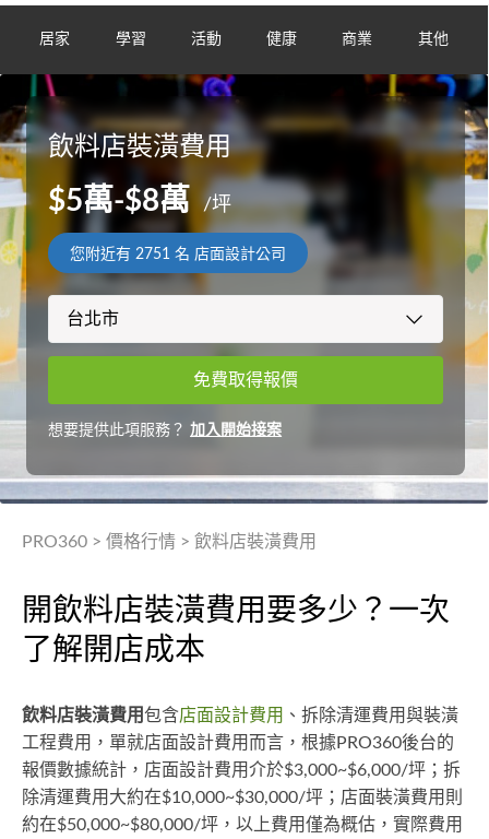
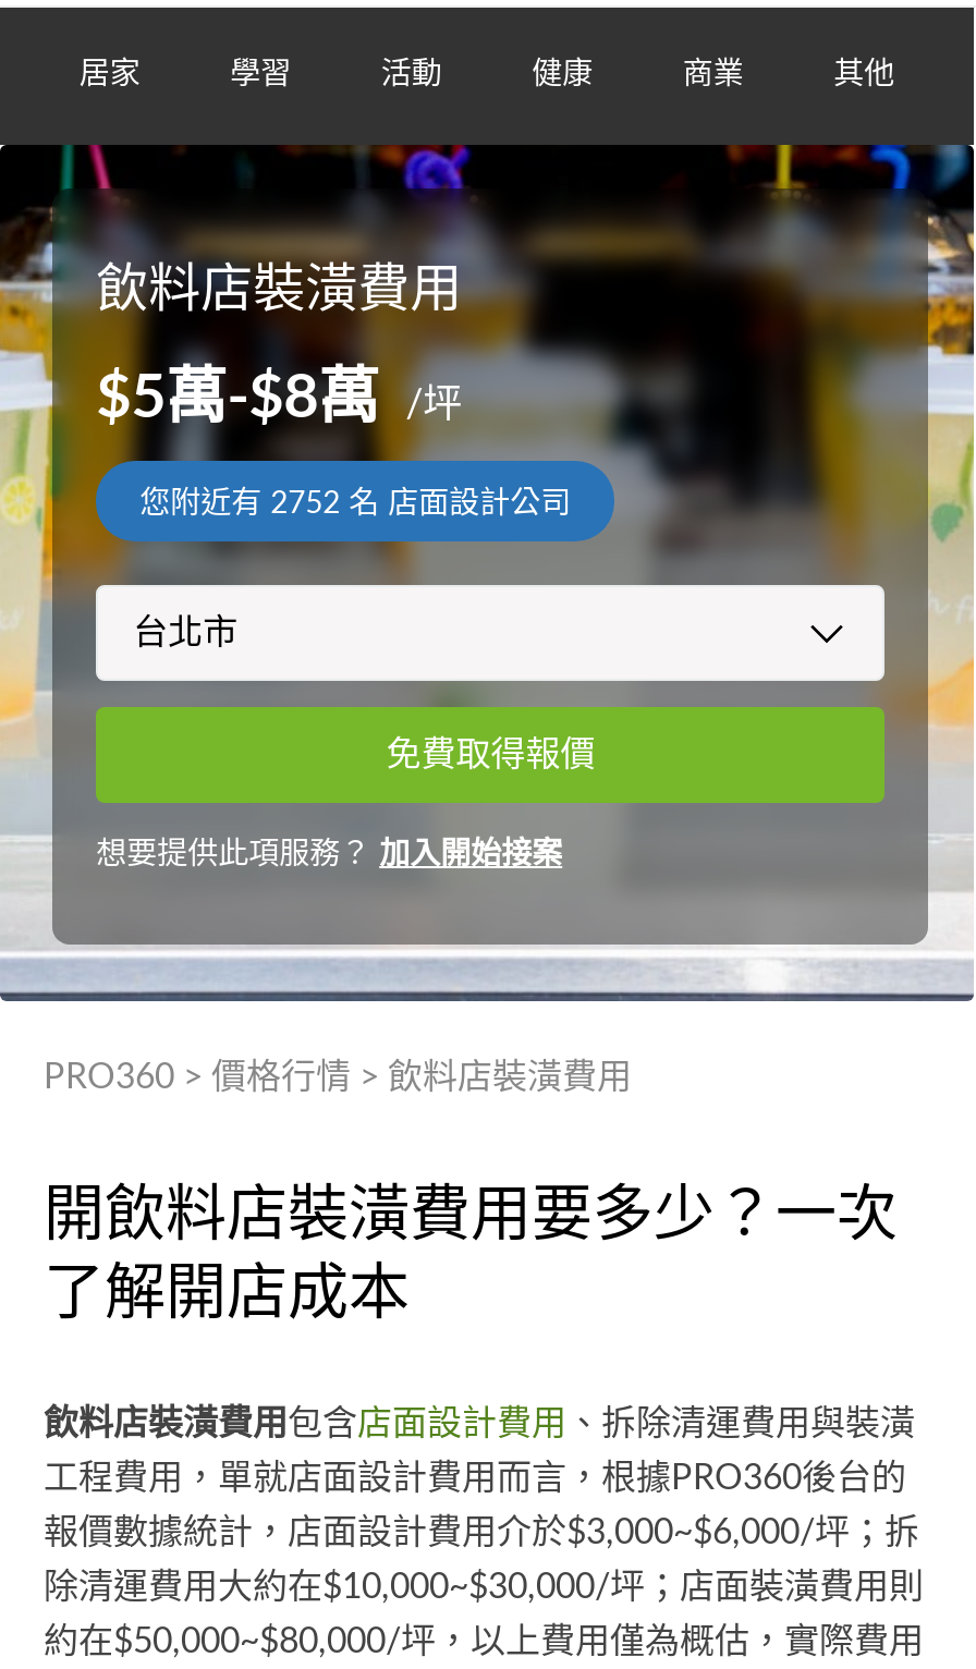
[70,247,286,262] 您附近有2751名 店面設計公司 -> [140,489,571,520] 您附近有2752名 店面設計公司

